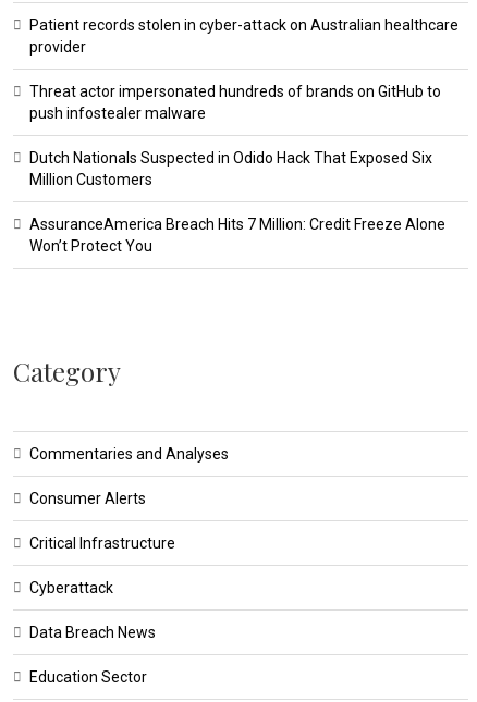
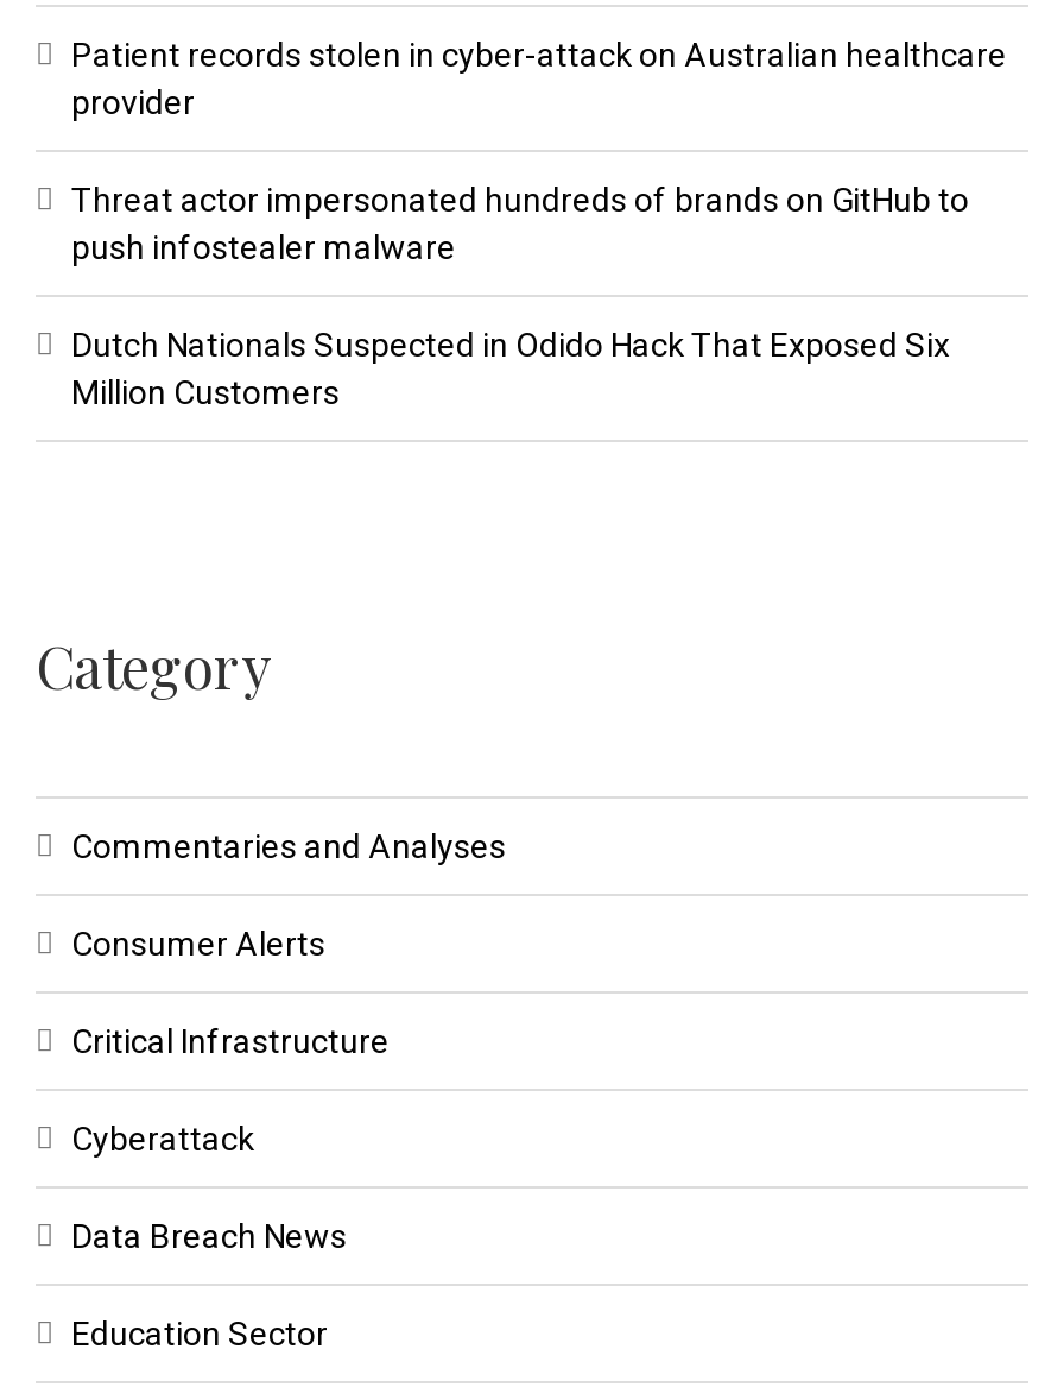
[29,215,445,254] AssuranceAmerica Breach Hits 7 Million: Credit Freeze Alone | Won’t Protect You -> none

